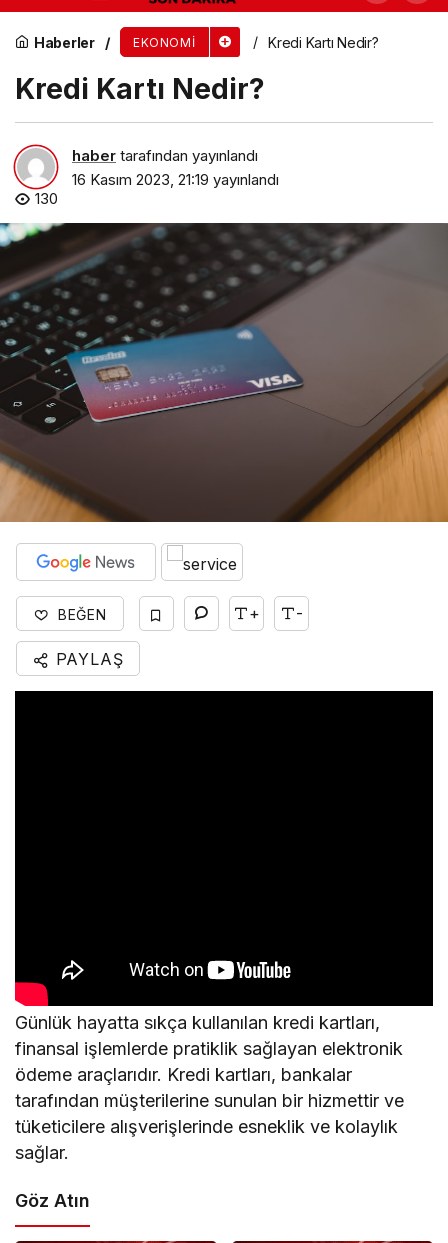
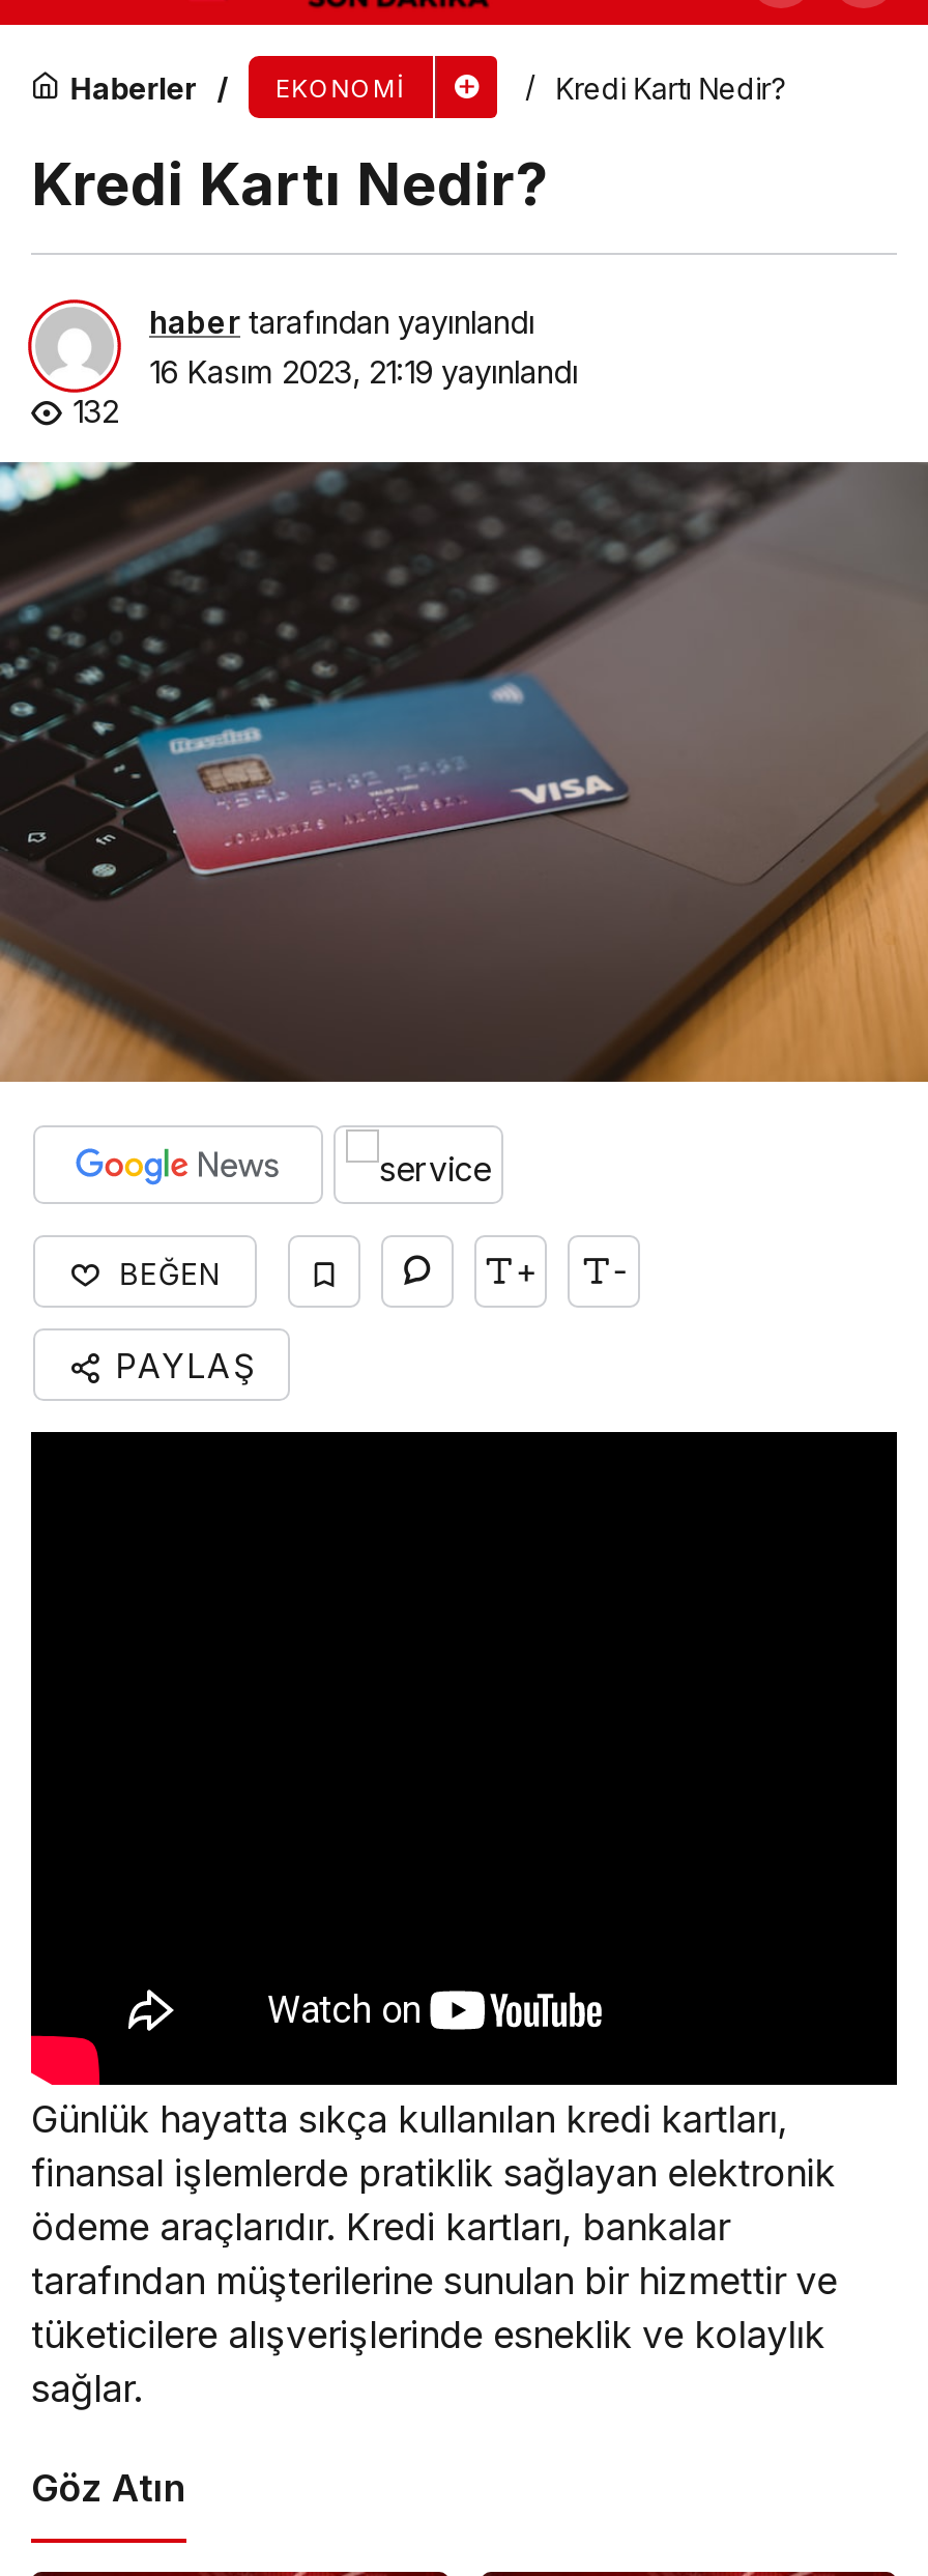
[35,188,58,207] 130 -> [72,391,118,430] 132

